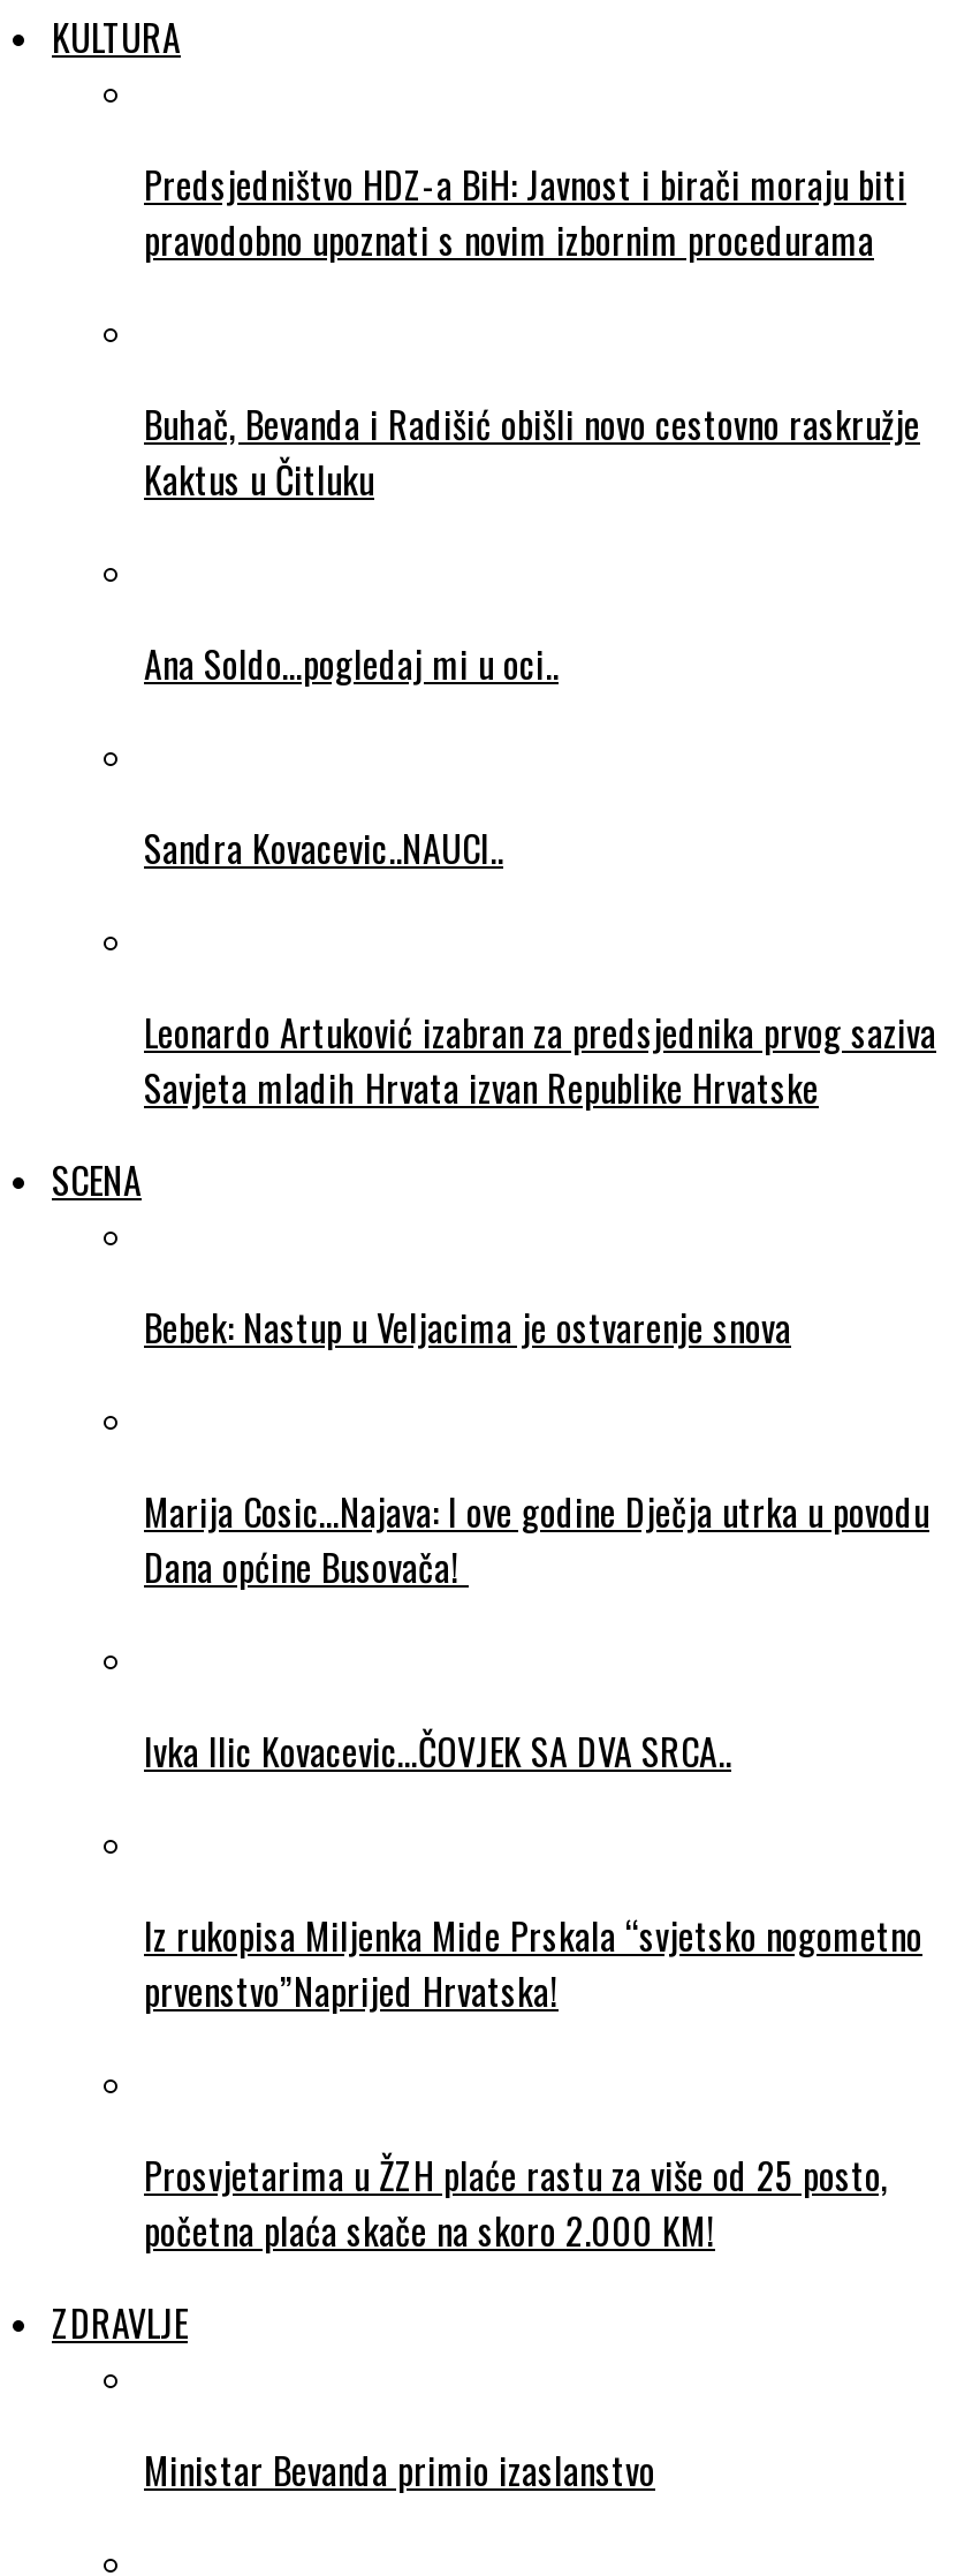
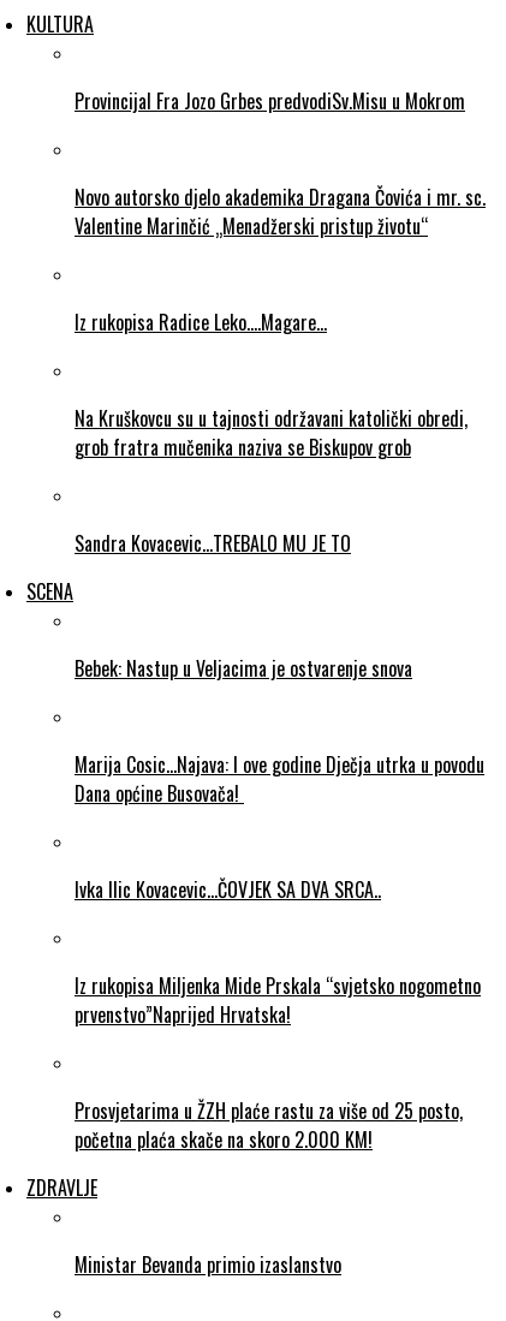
[144,158,906,268] Predsjedništvo HDZ-a BiH: Javnost i birači moraju biti | pravodobno upoznati s novim izbornim procedurama -> [75,87,465,116] Provincijal Fra Jozo Grbes predvodiSv.Misu u Mokrom
[144,397,920,508] Buhač, Bevanda i Radišić obišli novo cestovno raskružje | Kaktus u Čitluku -> [75,183,486,241] Novo autorsko djelo akademika Dragana Čovića i mr. sc. | Valentine Marinčić „Menadžerski pristup životu“
[144,637,559,692] Ana Soldo…pogledaj mi u oci.. -> [75,308,327,337] Iz rukopisa Radice Leko….Magare…
[144,821,503,876] Sandra Kovacevic..NAUCI.. -> [75,404,468,462] Na Kruškovcu su u tajnosti održavani katolički obredi, | grob fratra mučenika naziva se Biskupov grob
[144,1006,936,1116] Leonardo Artuković izabran za predsjednika prvog saziva | Savjeta mladih Hrvata izvan Republike Hrvatske -> [75,529,351,558] Sandra Kovacevic…TREBALO MU JE TO

